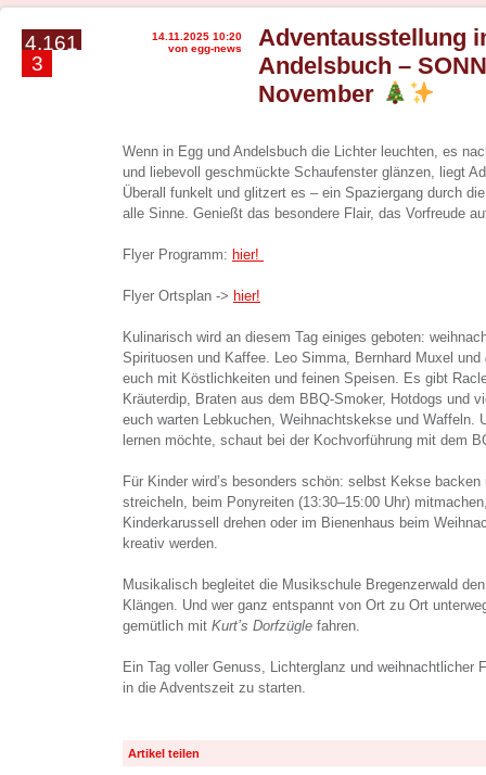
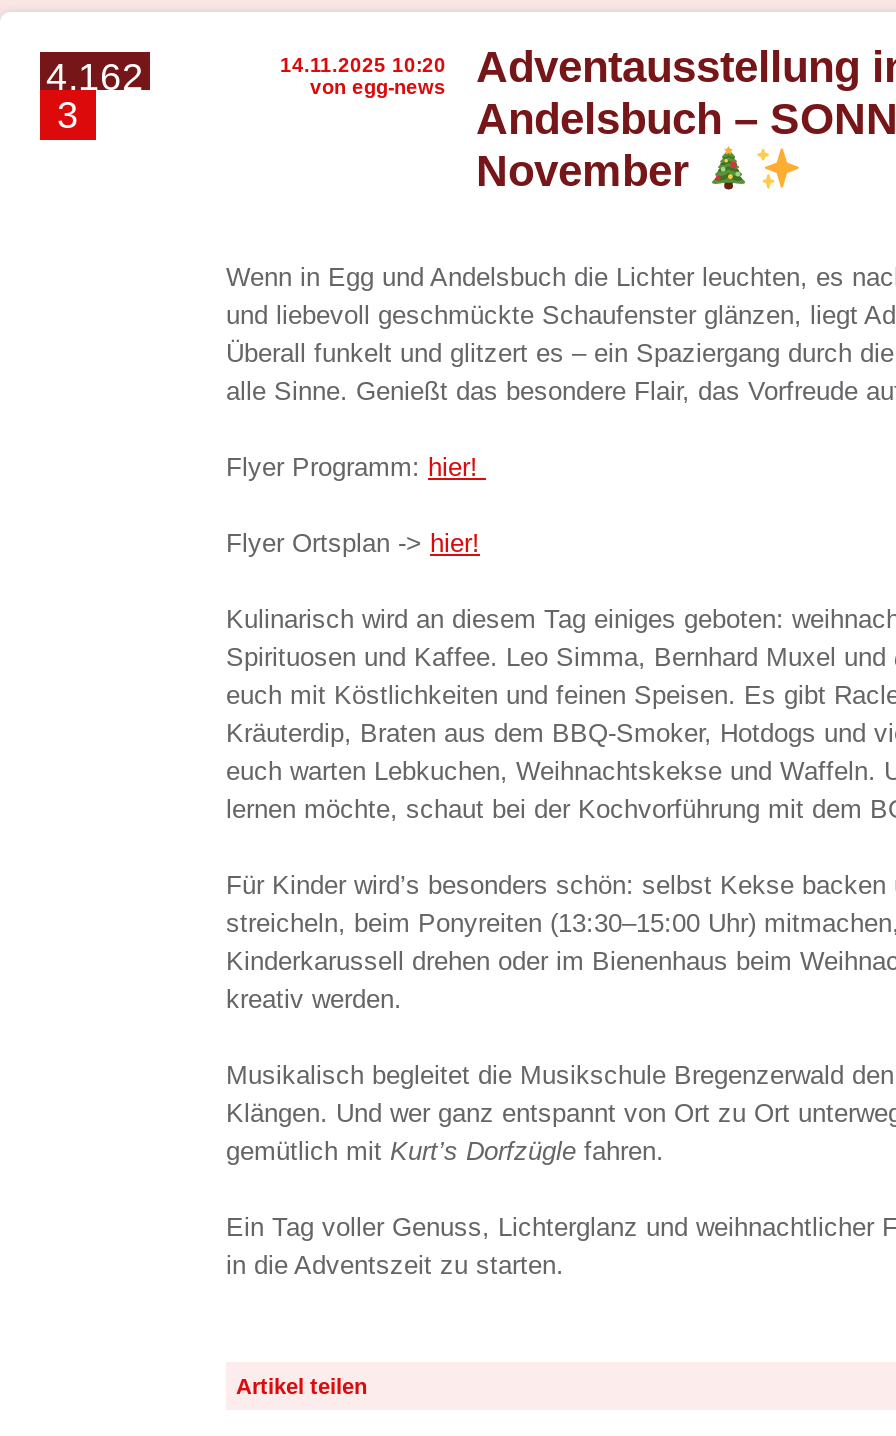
[25,31,78,54] 4.161 -> [46,56,144,98] 4.162

